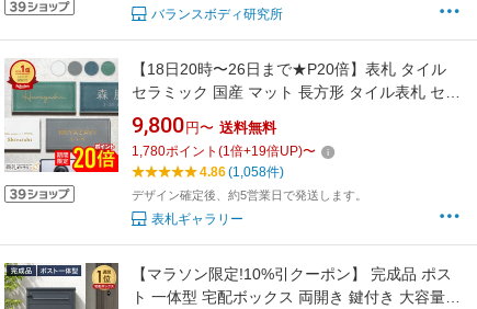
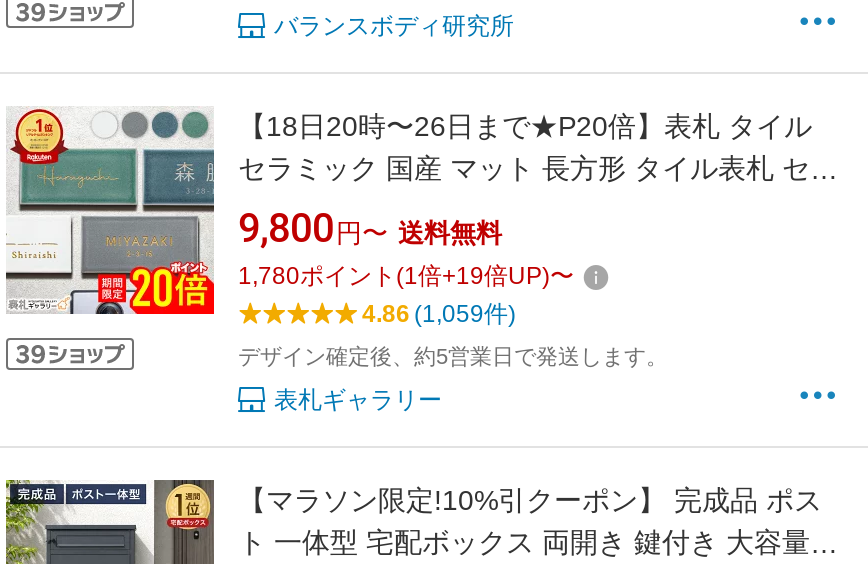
[200,165,284,180] 4.86 (1,058件) -> [362,301,516,329] 4.86 (1,059件)

